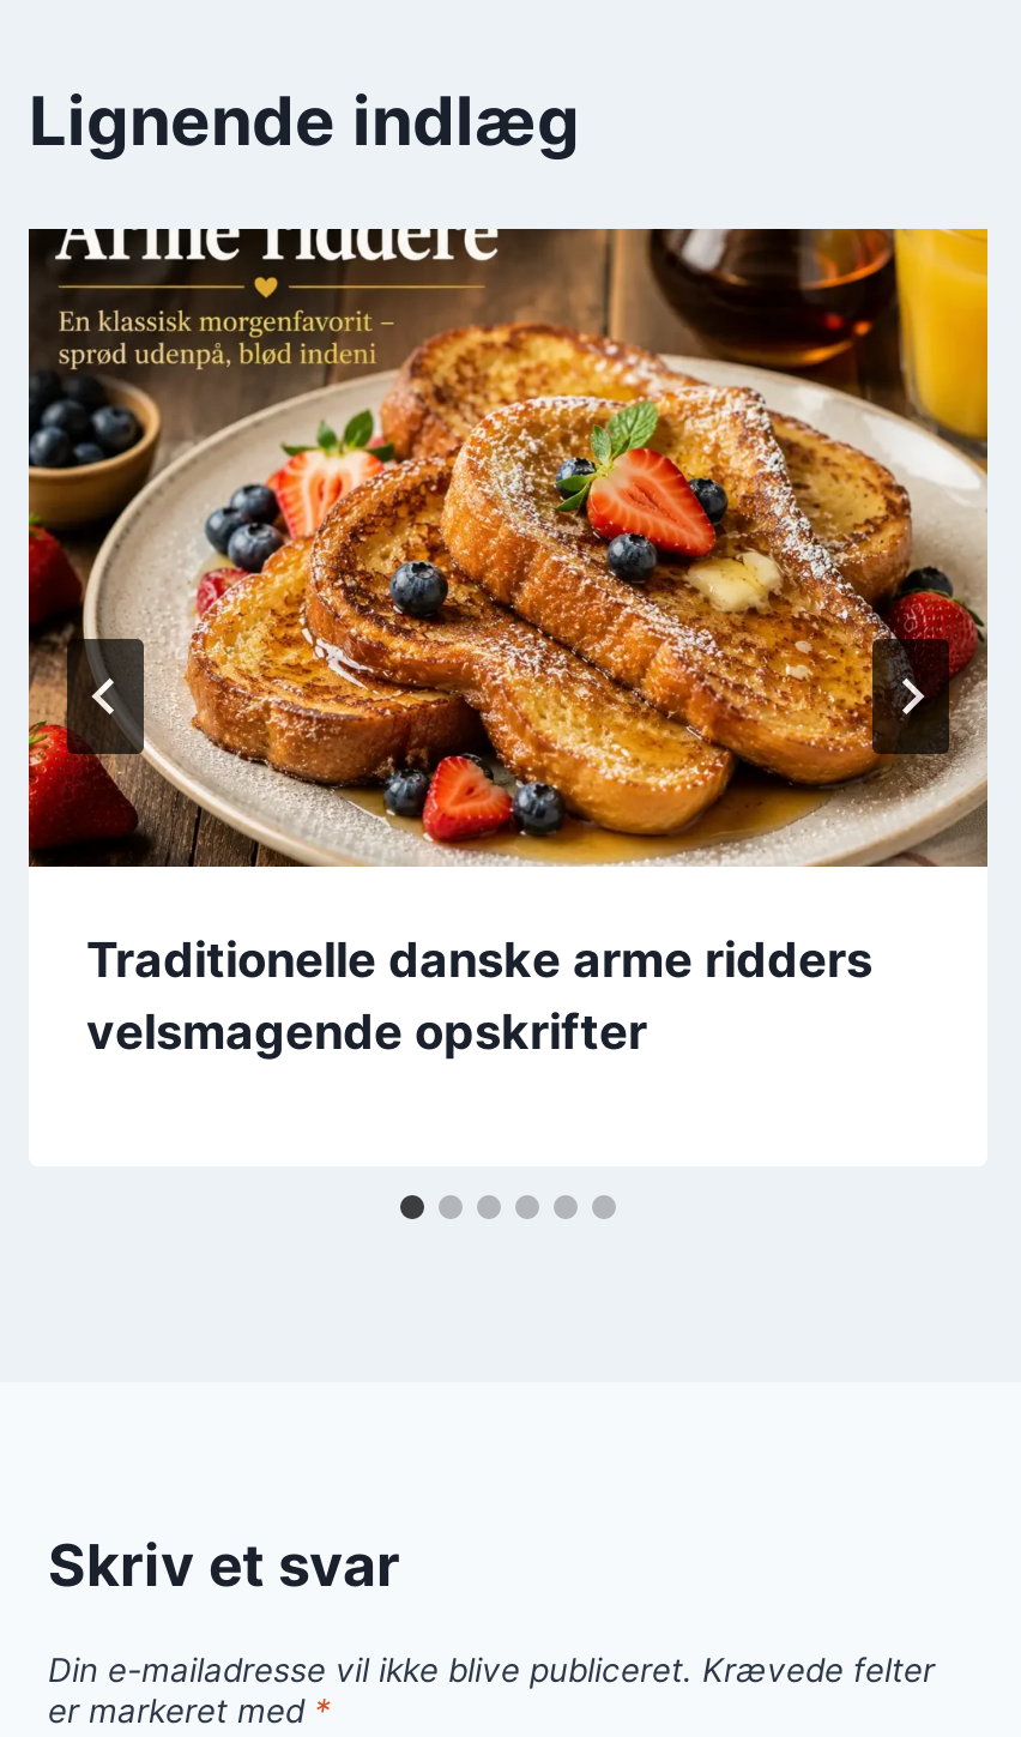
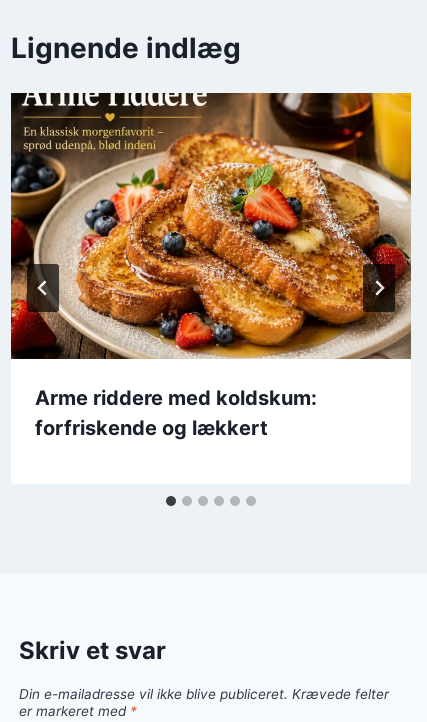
[86,932,872,1061] Traditionelle danske arme ridders | velsmagende opskrifter -> [35,386,317,440] Arme riddere med koldskum: | forfriskende og lækkert

